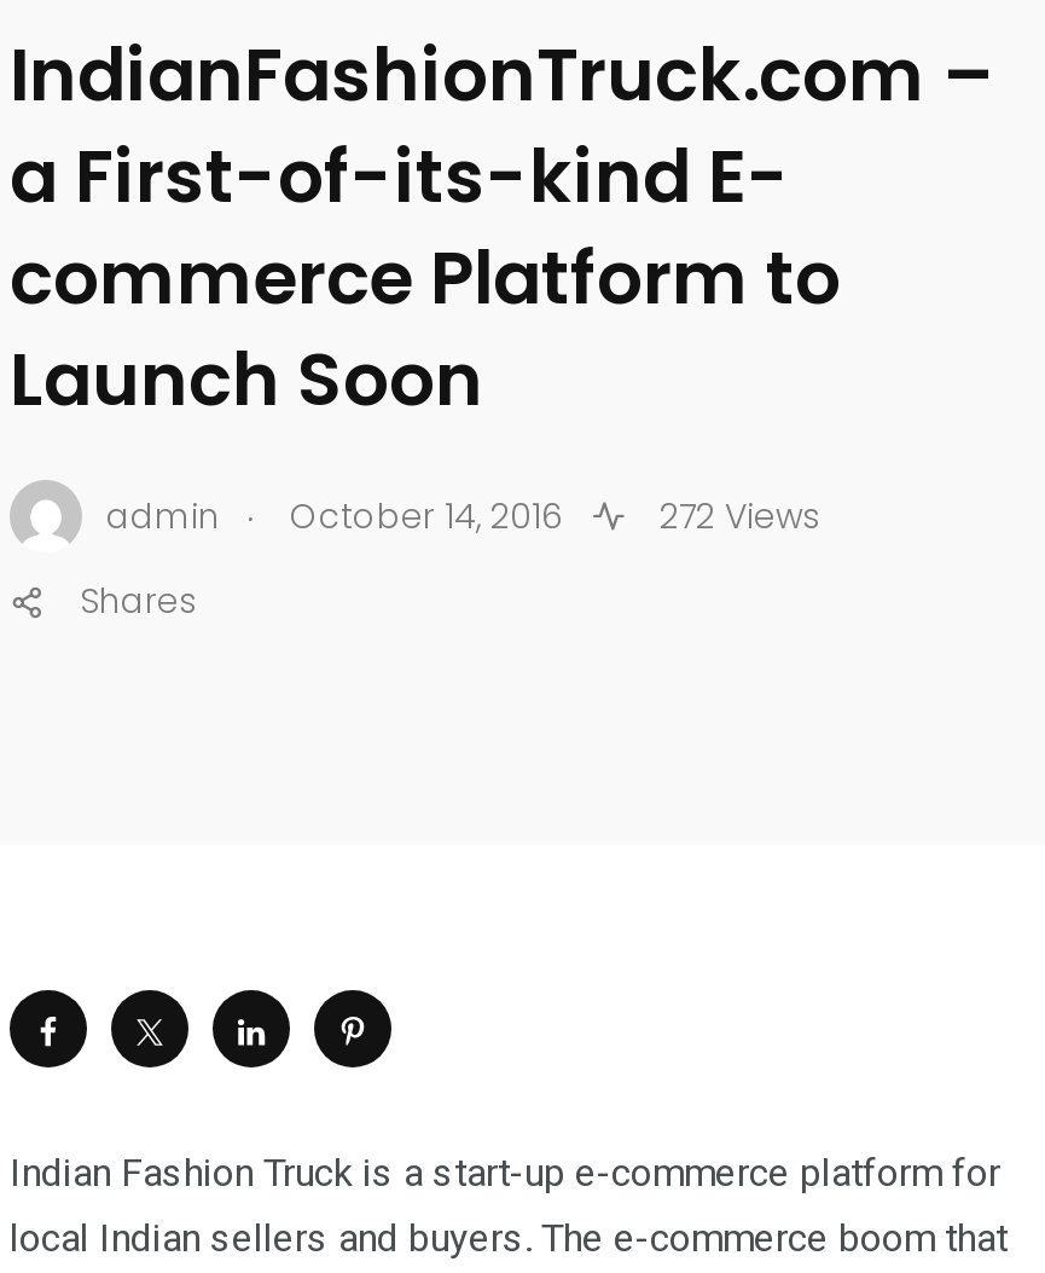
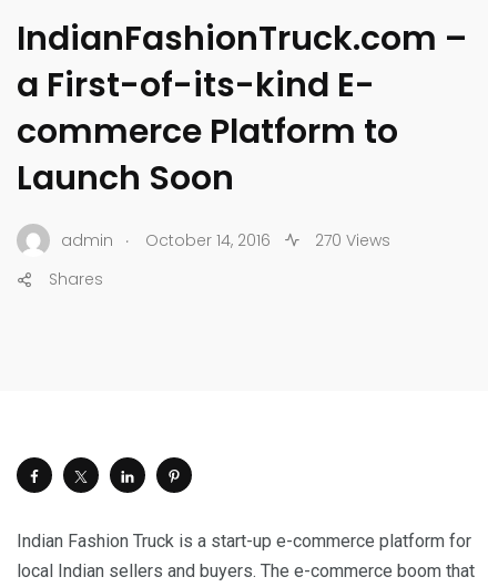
[106,484,822,539] admin . October 14, 2016 272 Views -> [61,225,390,251] admin . October 14, 2016 270 Views

